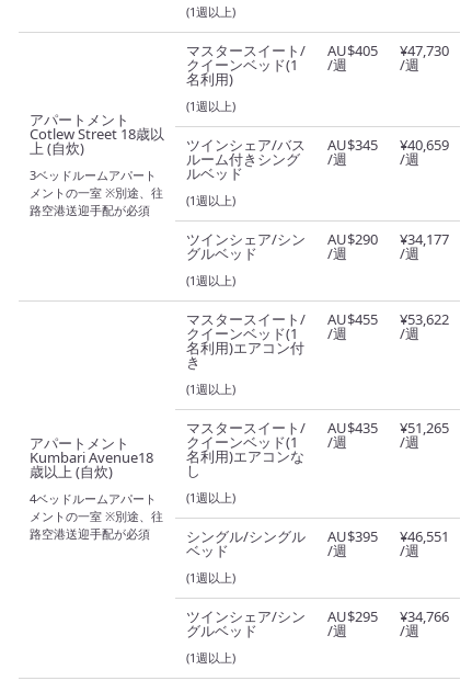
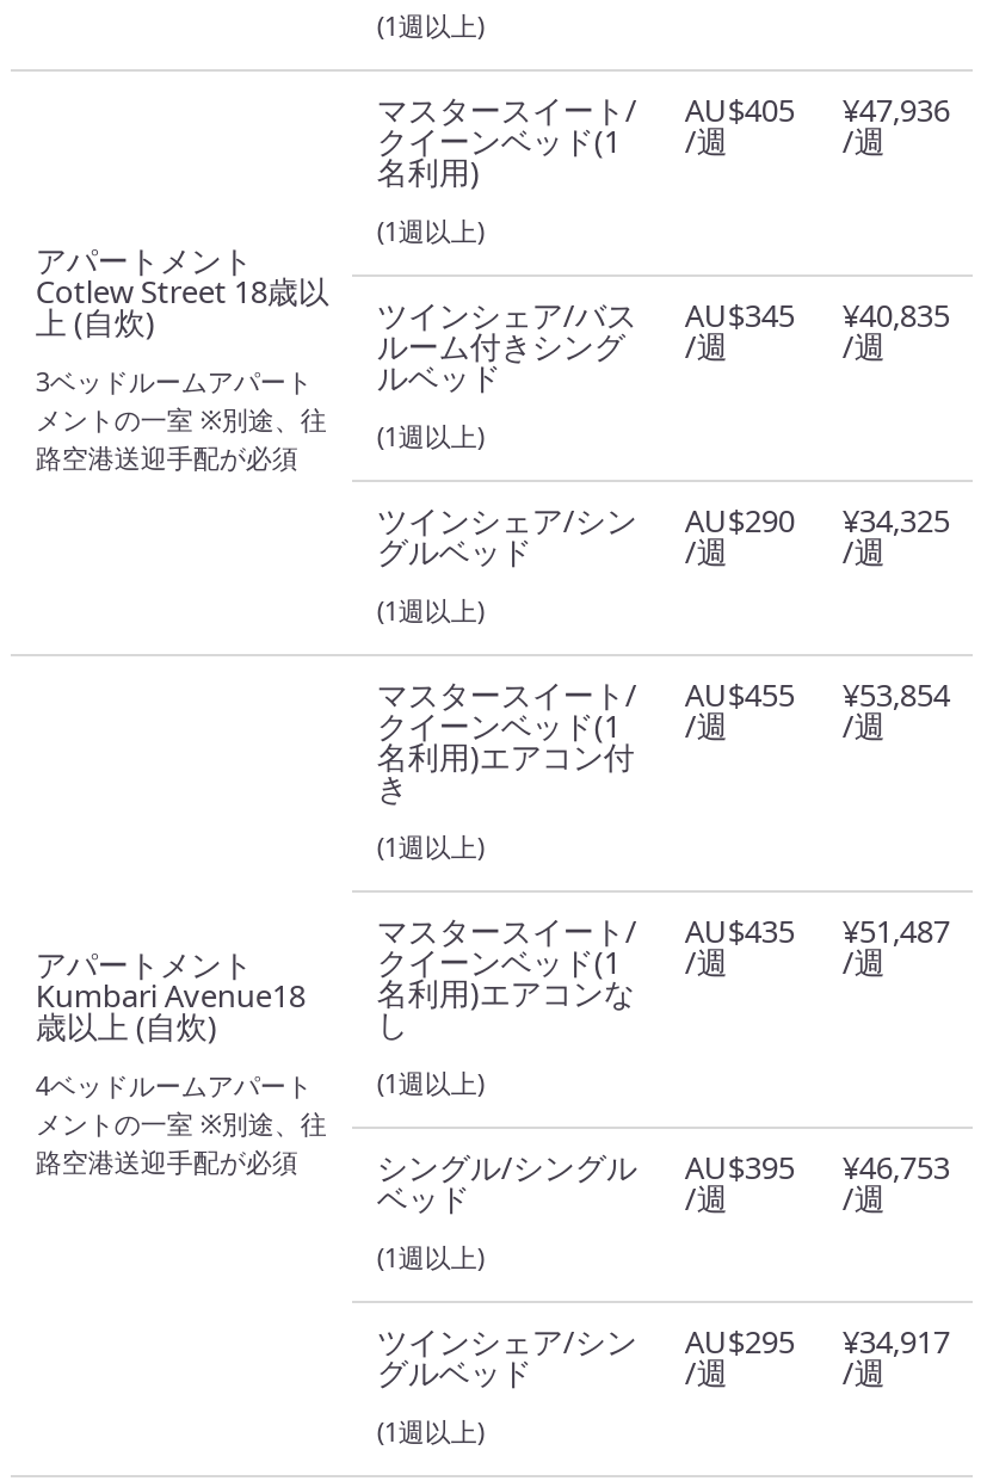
[187,40,449,60] マスタースイート/ AU$405 ¥47,730 -> [377,88,950,131] マスタースイート/ AU$405 ¥47,936
[187,135,449,154] ツインシェア/バス AU$345 ¥40,659 -> [377,293,950,336] ツインシェア/バス AU$345 ¥40,835
[187,229,449,249] ツインシェア/シン AU$290 ¥34,177 -> [377,498,950,541] ツインシェア/シン AU$290 ¥34,325
[187,309,449,329] マスタースイート/ AU$455 ¥53,622 -> [377,672,950,715] マスタースイート/ AU$455 ¥53,854
[187,417,449,437] マスタースイート/ AU$435 ¥51,265 -> [377,909,950,952] マスタースイート/ AU$435 ¥51,487
[187,526,449,546] シングル/シングル AU$395 ¥46,551 -> [377,1145,950,1188] シングル/シングル AU$395 ¥46,753
[187,606,449,626] ツインシェア/シン AU$295 ¥34,766 -> [377,1319,950,1362] ツインシェア/シン AU$295 ¥34,917

